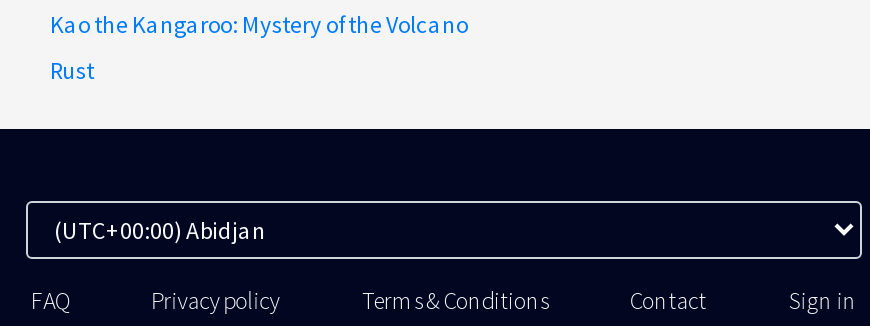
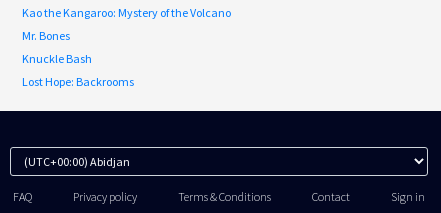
[50,55,94,85] Rust -> [22,28,134,89] Mr. Bones | Knuckle Bash | Lost Hope: Backrooms

